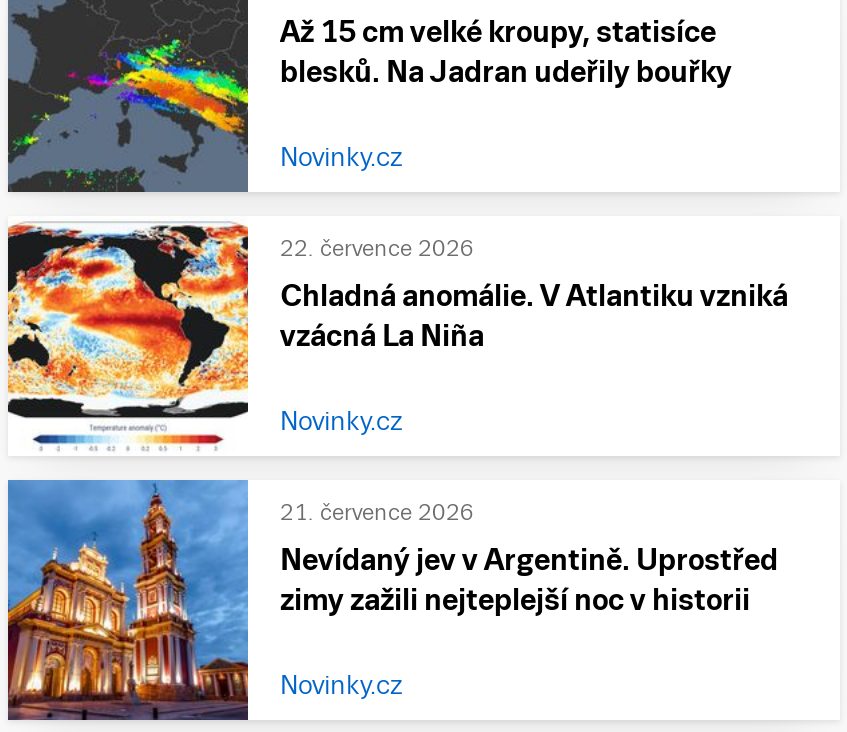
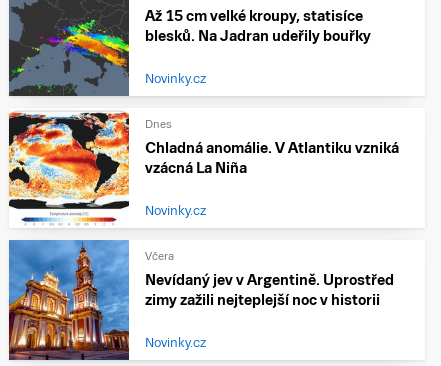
[280,236,474,260] 22. července 2026 -> [145,118,172,130] Dnes
[280,500,474,524] 21. července 2026 -> [145,250,174,262] Včera

